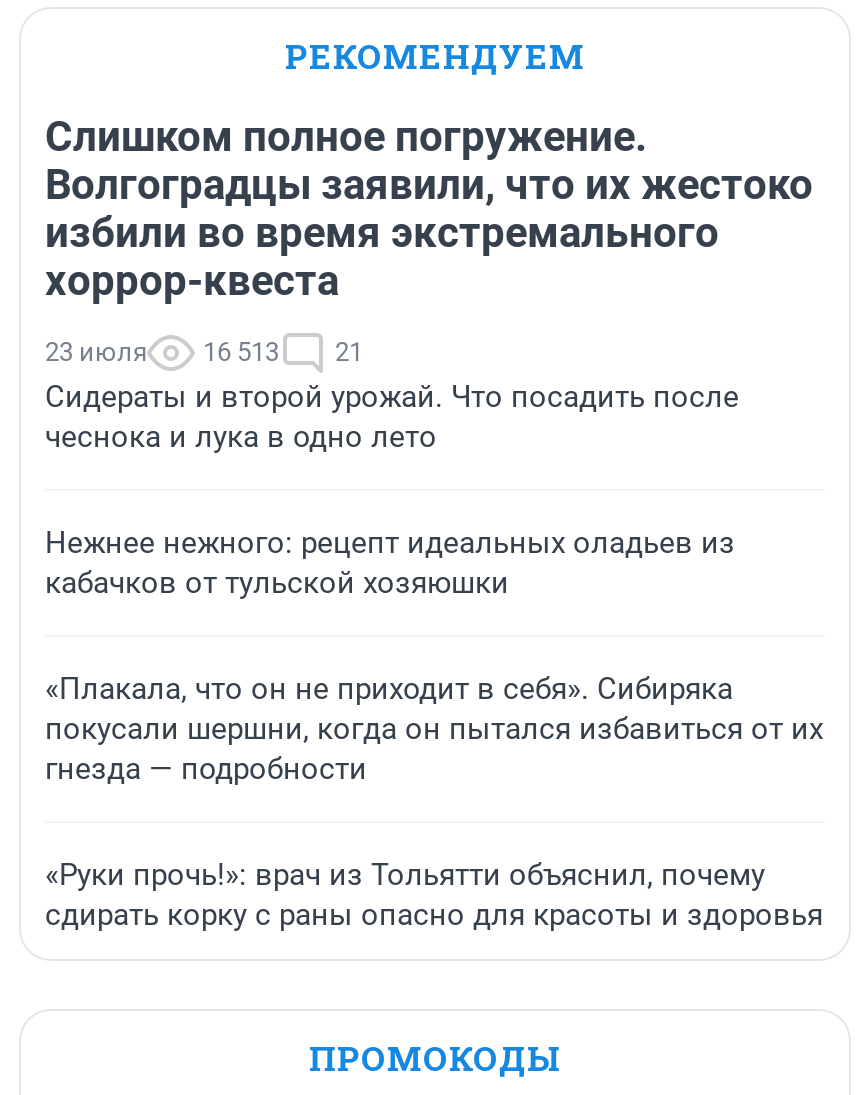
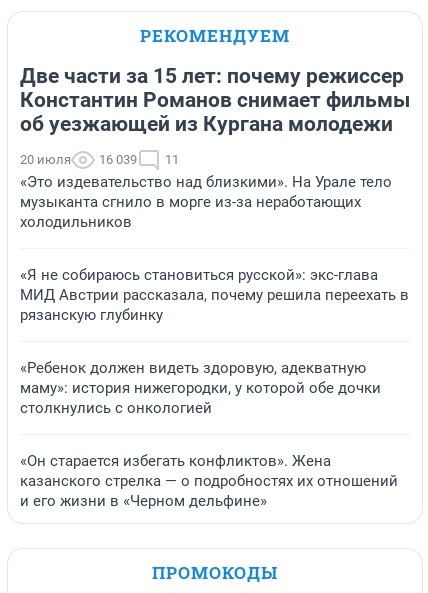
[45,113,813,305] Слишком полное погружение. | Волгоградцы заявили, что их жестоко | избили во время экстремального | хоррор-квеста -> [20,64,410,136] Две части за 15 лет: почему режиссер | Константин Романов снимает фильмы | об уезжающей из Кургана молодежи
[45,337,739,455] 23 июля | 16 513 | 21 | Сидераты и второй урожай. Что посадить после | чеснока и лука в одно лето -> [20,152,392,231] 20 июля | 16 039 | 11 | «Это издевательство над близкими». На Урале тело | музыканта сгнило в морге из-за неработающих | холодильников
[45,525,735,601] Нежнее нежного: рецепт идеальных оладьев из | кабачков от тульской хозяюшки -> [20,266,409,324] «Я не собираюсь становиться русской»: экс-глава | МИД Австрии рассказала, почему решила переехать в | рязанскую глубинку
[45,671,823,787] «Плакала, что он не приходит в себя». Сибиряка | покусали шершни, когда он пытался избавиться от их | гнезда — подробности -> [20,359,381,417] «Ребенок должен видеть здоровую, адекватную | маму»: история нижегородки, у которой обе дочки | столкнулись с онкологией
[45,857,823,933] «Руки прочь!»: врач из Тольятти объяснил, почему | сдирать корку с раны опасно для красоты и здоровья -> [20,452,398,510] «Он старается избегать конфликтов». Жена | казанского стрелка — о подробностях их отношений | и его жизни в «Черном дельфине»

